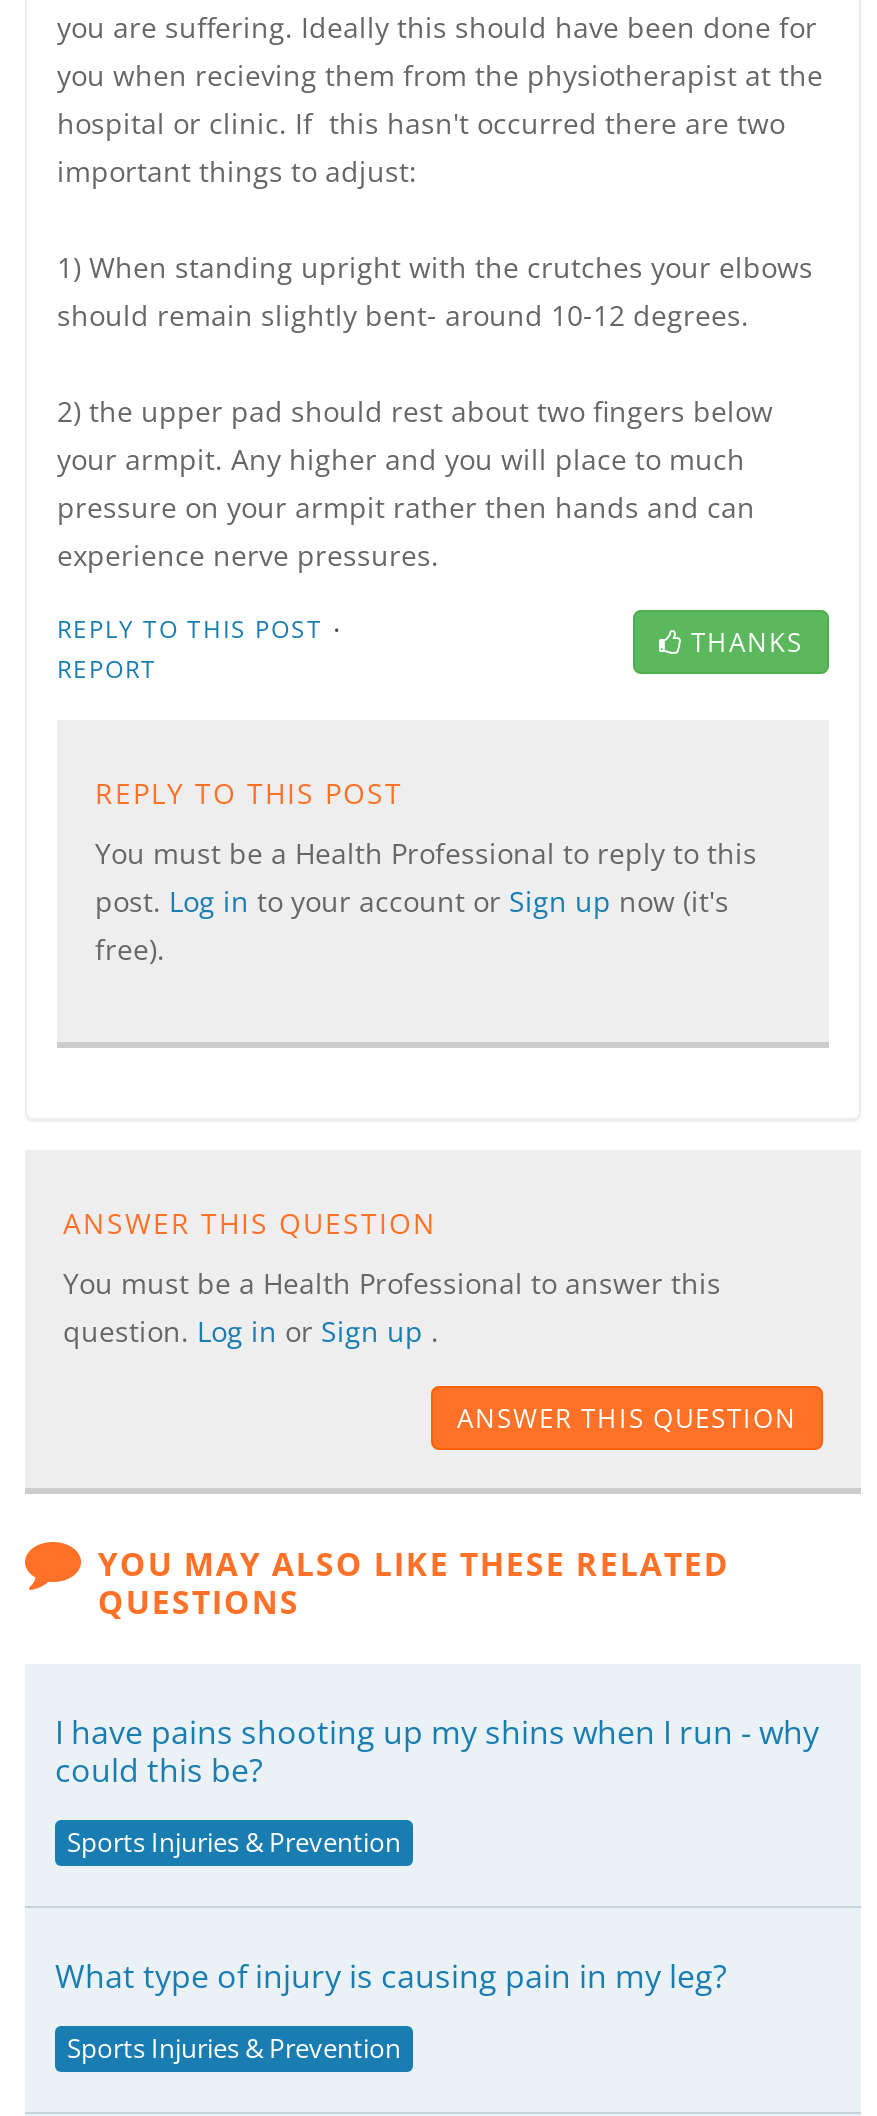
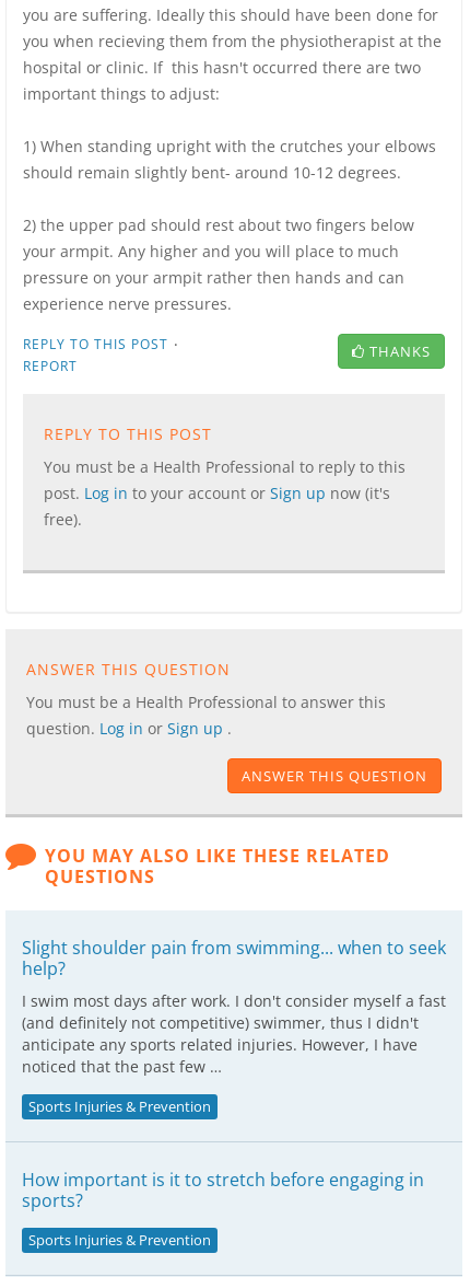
[55,1710,819,1792] I have pains shooting up my shins when I run - why | could this be? -> [22,936,446,1077] Slight shoulder pain from swimming... when to seek | help? | I swim most days after work. I don't consider myself a fast | (and definitely not competitive) swimmer, thus I didn't | anticipate any sports related injuries. However, I have | noticed that the past few …
[55,1954,727,1998] What type of injury is causing pain in my leg? -> [22,1168,424,1212] How important is it to stretch before engaging in | sports?

